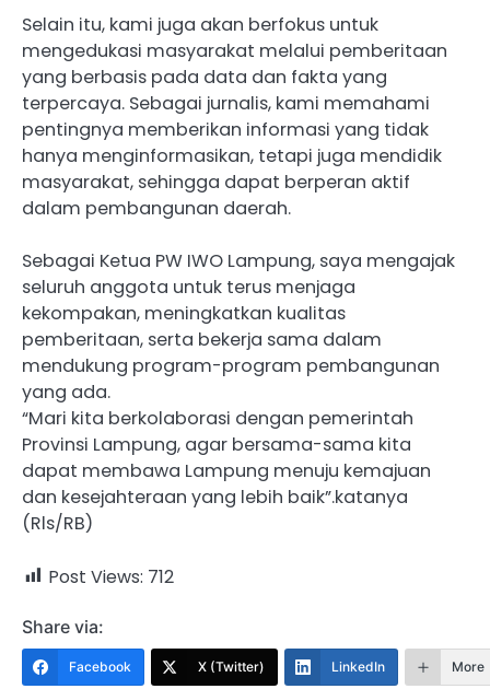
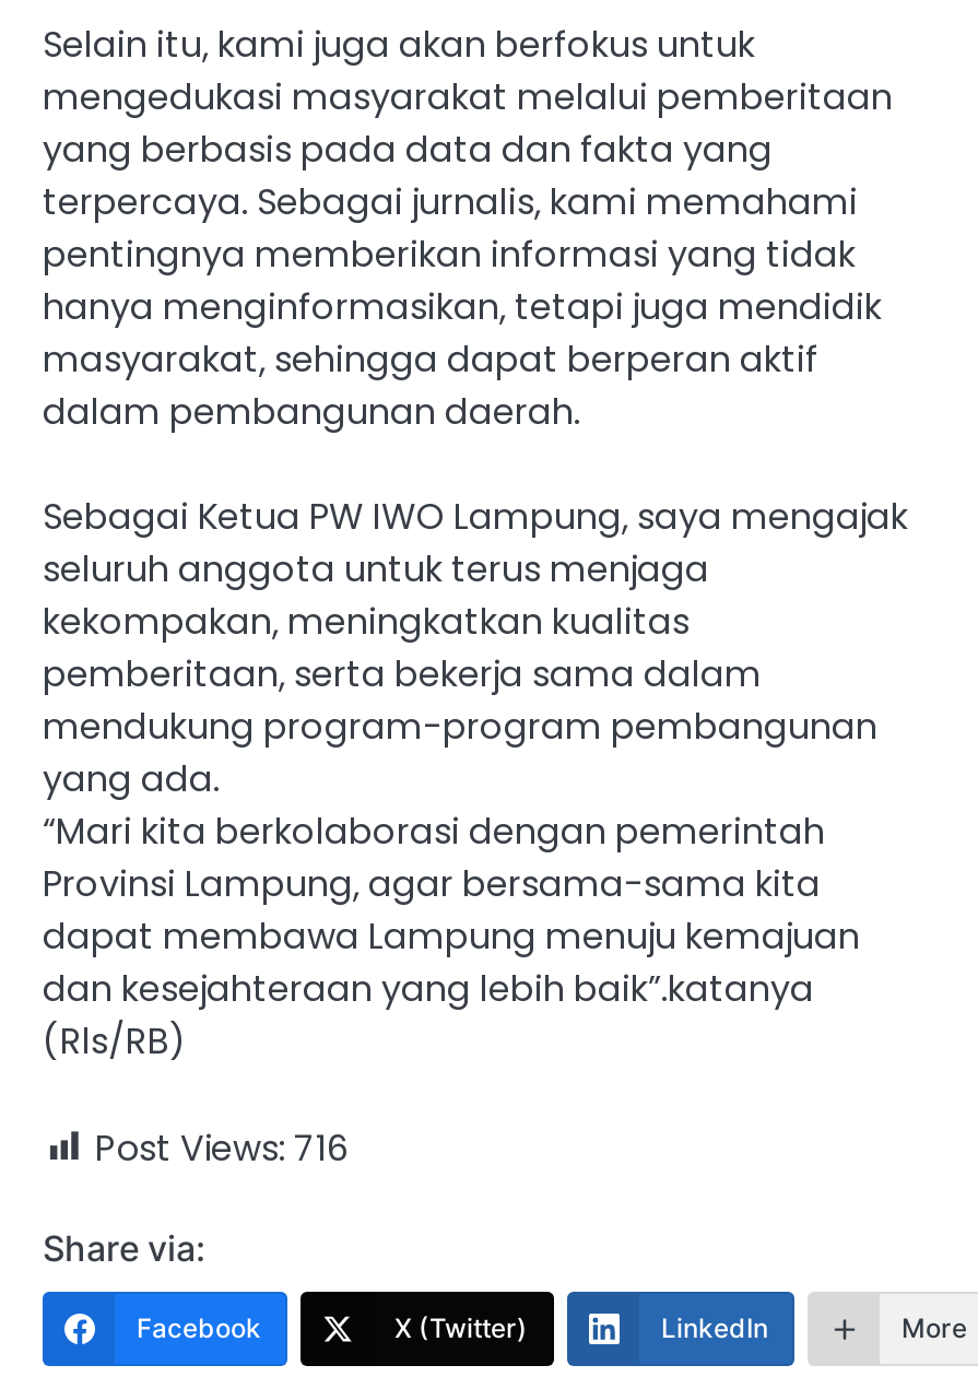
[48,564,174,589] Post Views: 712 -> [95,1122,349,1173] Post Views: 716

